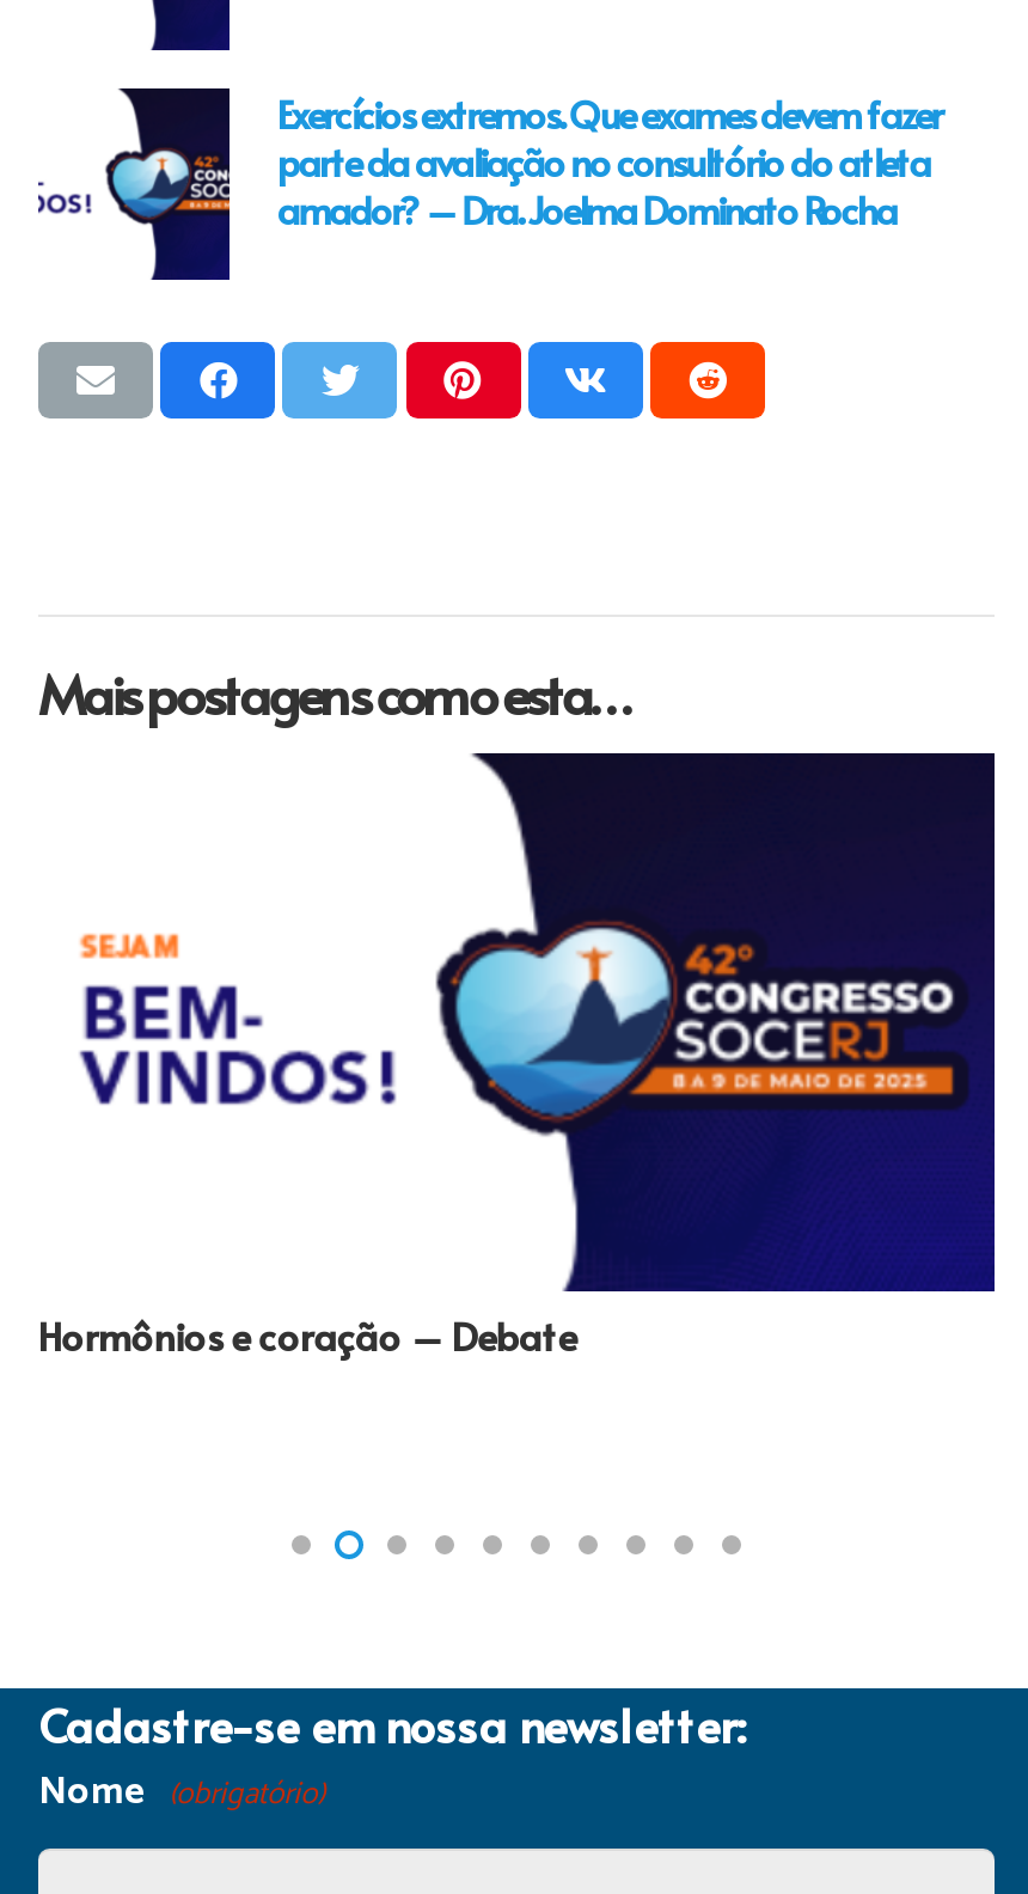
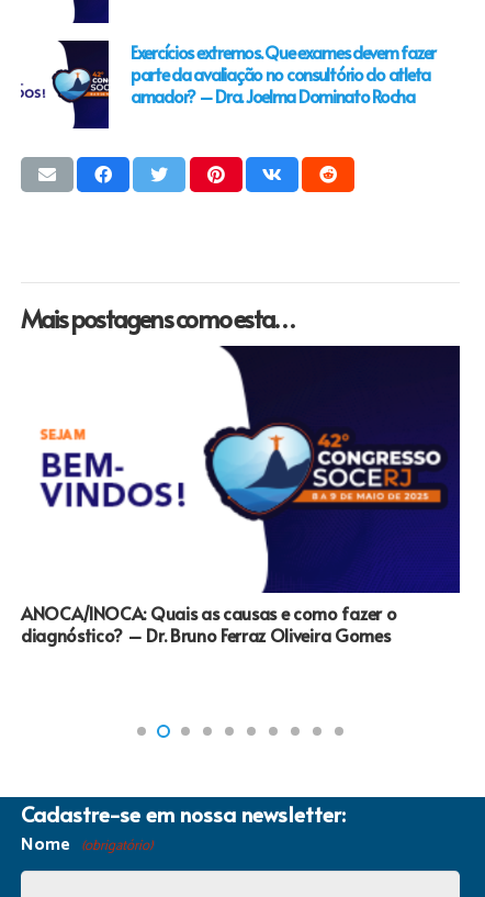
[38,1308,576,1361] Hormônios e coração – Debate -> [21,601,396,647] ANOCA/INOCA: Quais as causas e como fazer o | diagnóstico? – Dr. Bruno Ferraz Oliveira Gomes

